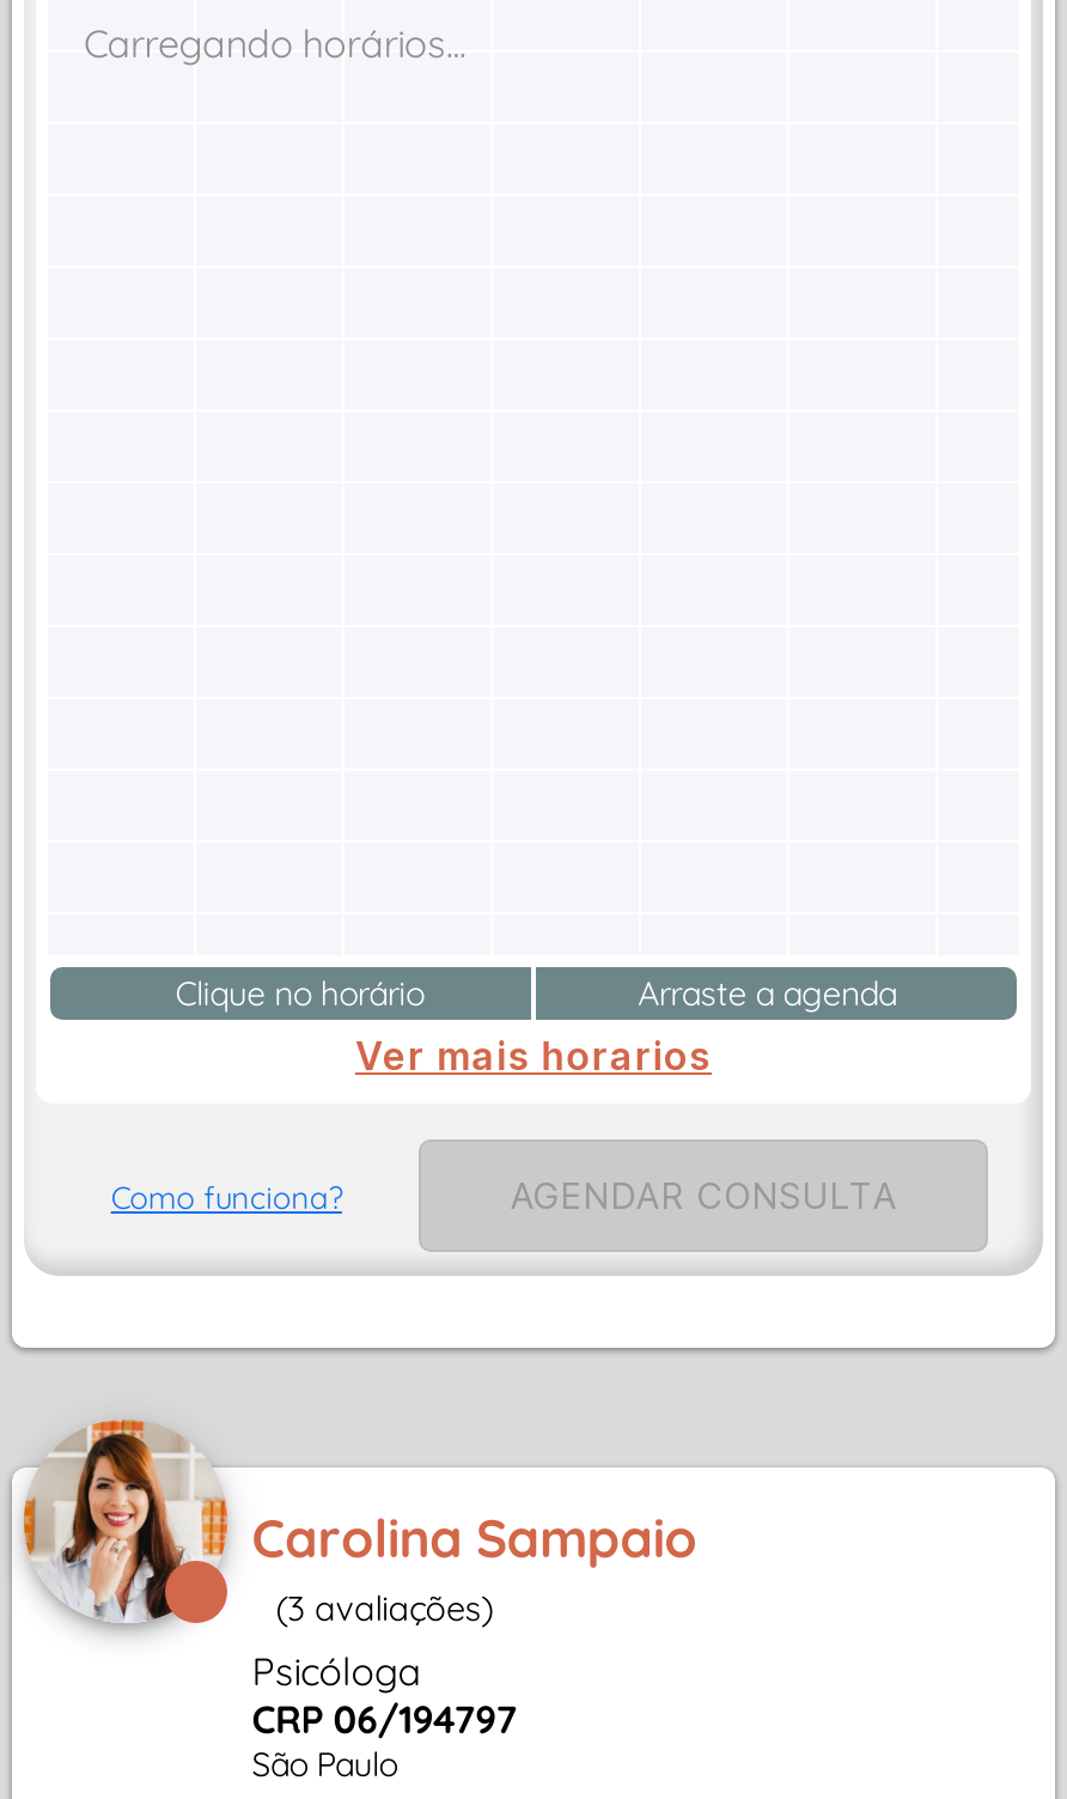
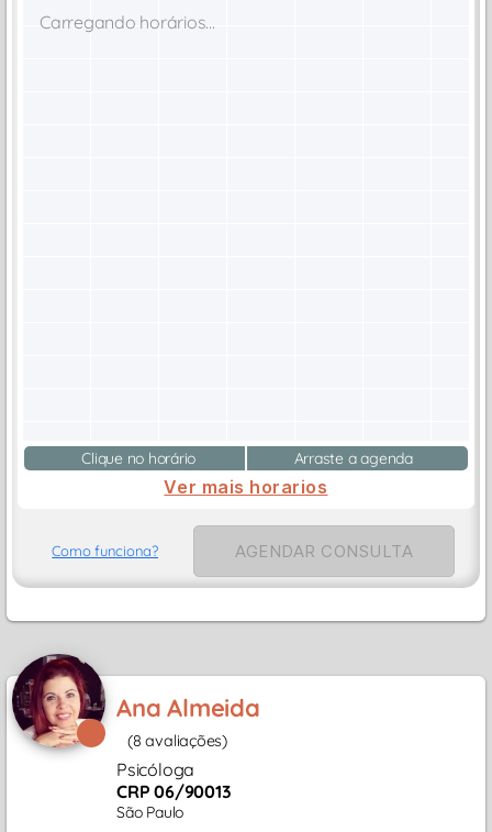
[22,1418,697,1630] [image] | Carolina Sampaio | (3 avaliações) -> [11,653,260,750] [image] | Ana Almeida | (8 avaliações)
[252,1695,517,1743] CRP 06/194797 -> [117,780,231,802] CRP 06/90013

